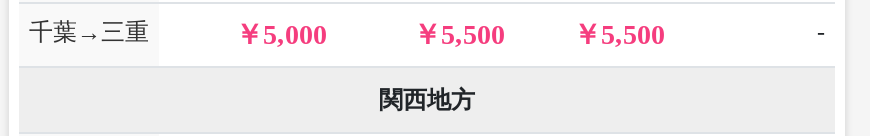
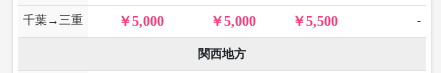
[441,20,505,50] 5,500 -> [224,14,256,29] 5,000

